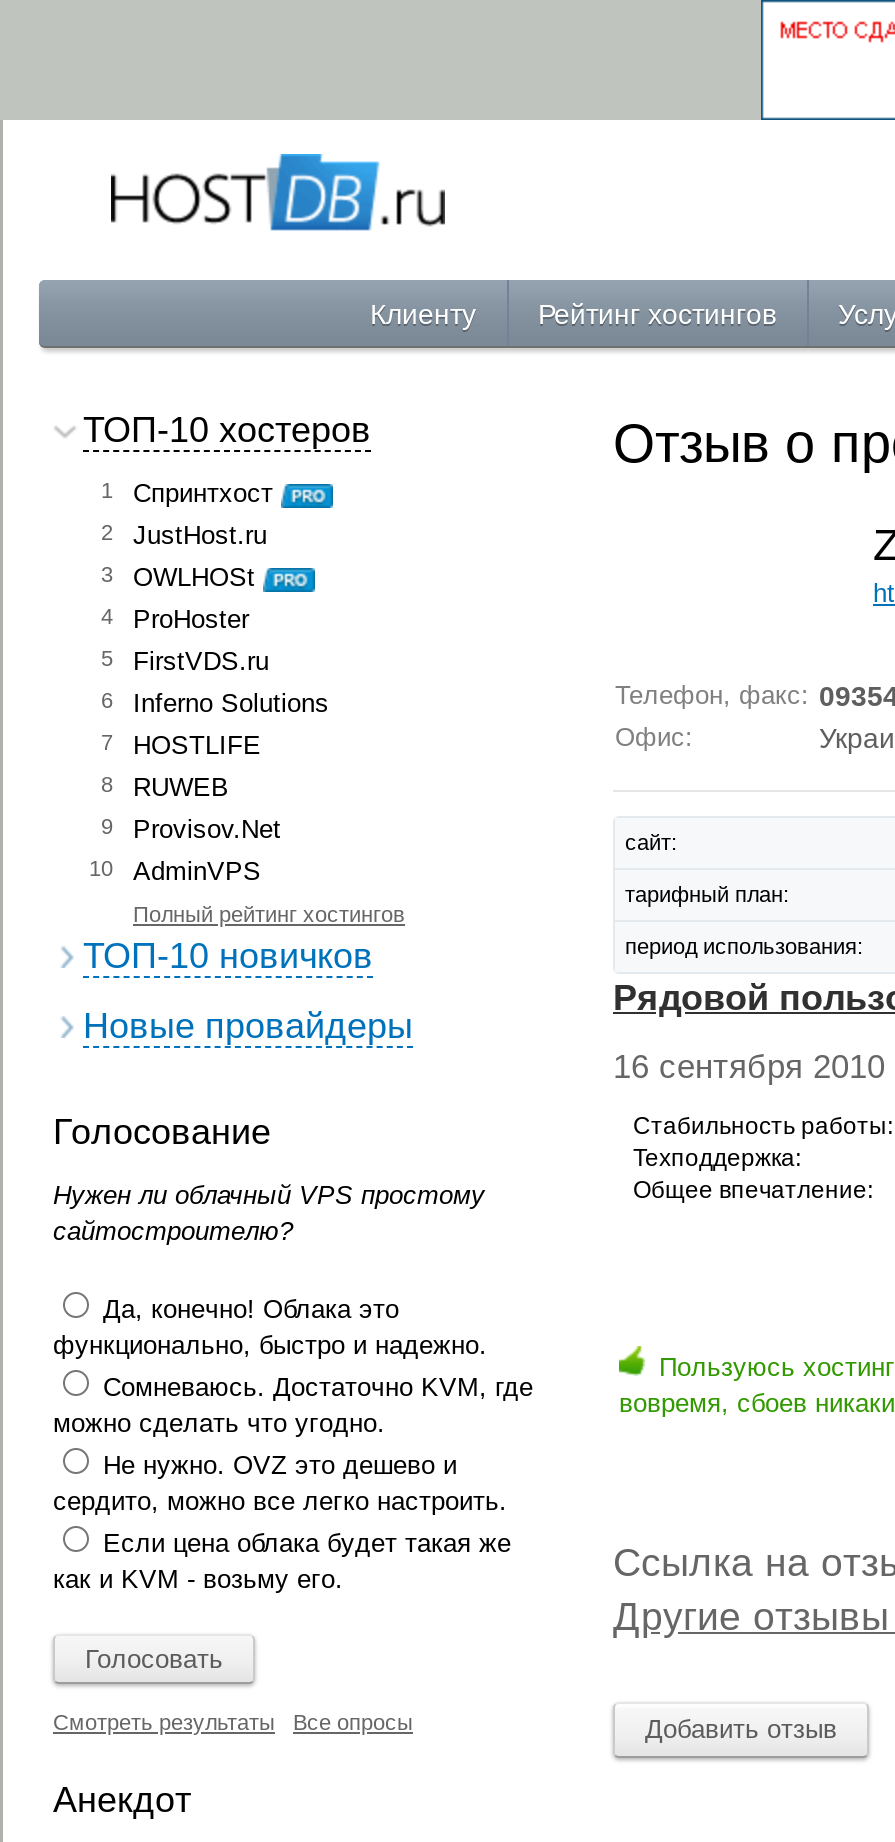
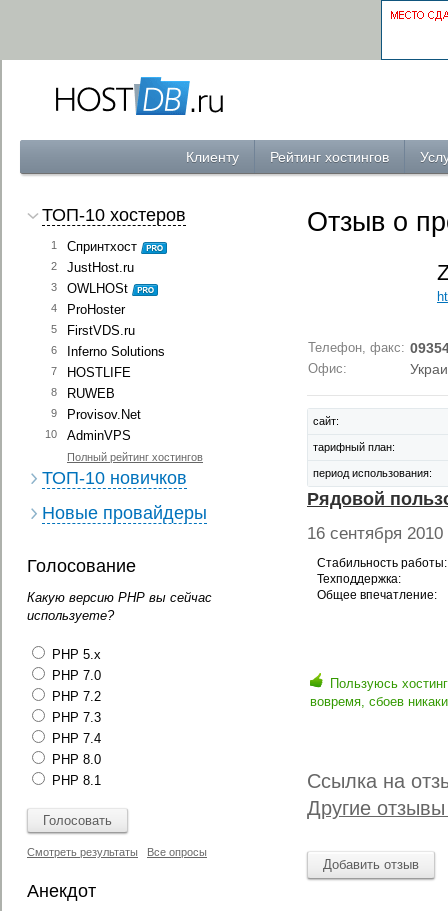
[53,1180,485,1246] Нужен ли облачный VPS простому | сайтостроителю? -> [27,590,212,623] Какую версию PHP вы сейчас | используете?
[53,1294,533,1594] Да, конечно! Облака это | функционально, быстро и надежно. | Сомневаюсь. Достаточно KVM, где | можно сделать что угодно. | Не нужно. OVZ это дешево и | сердито, можно все легко настроить. | Если цена облака будет такая же | как и KVM - возьму его. -> [52,647,101,788] PHP 5.x | PHP 7.0 | PHP 7.2 | PHP 7.3 | PHP 7.4 | PHP 8.0 | PHP 8.1

